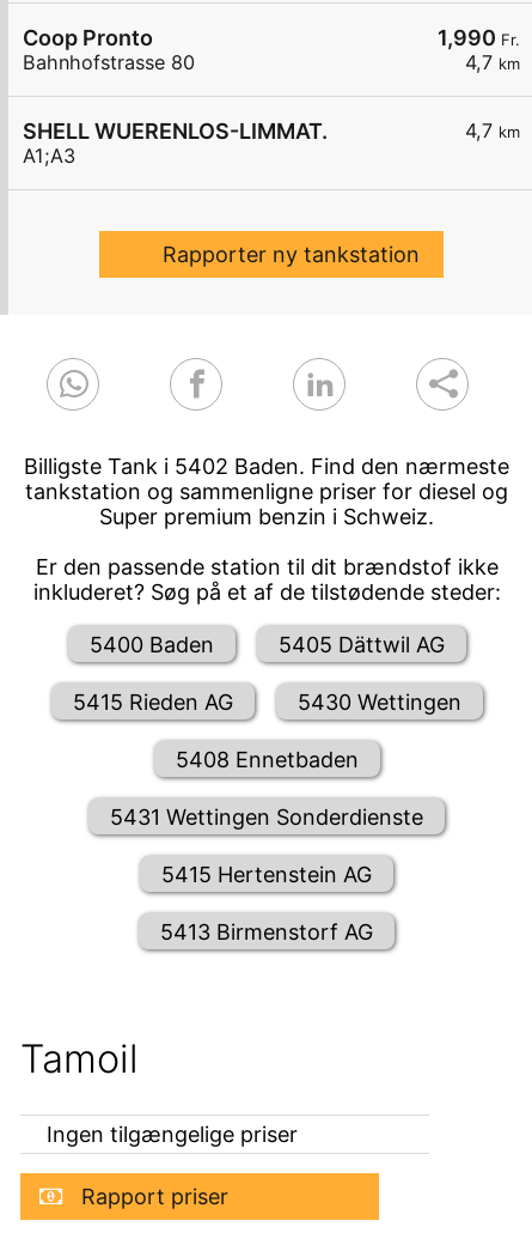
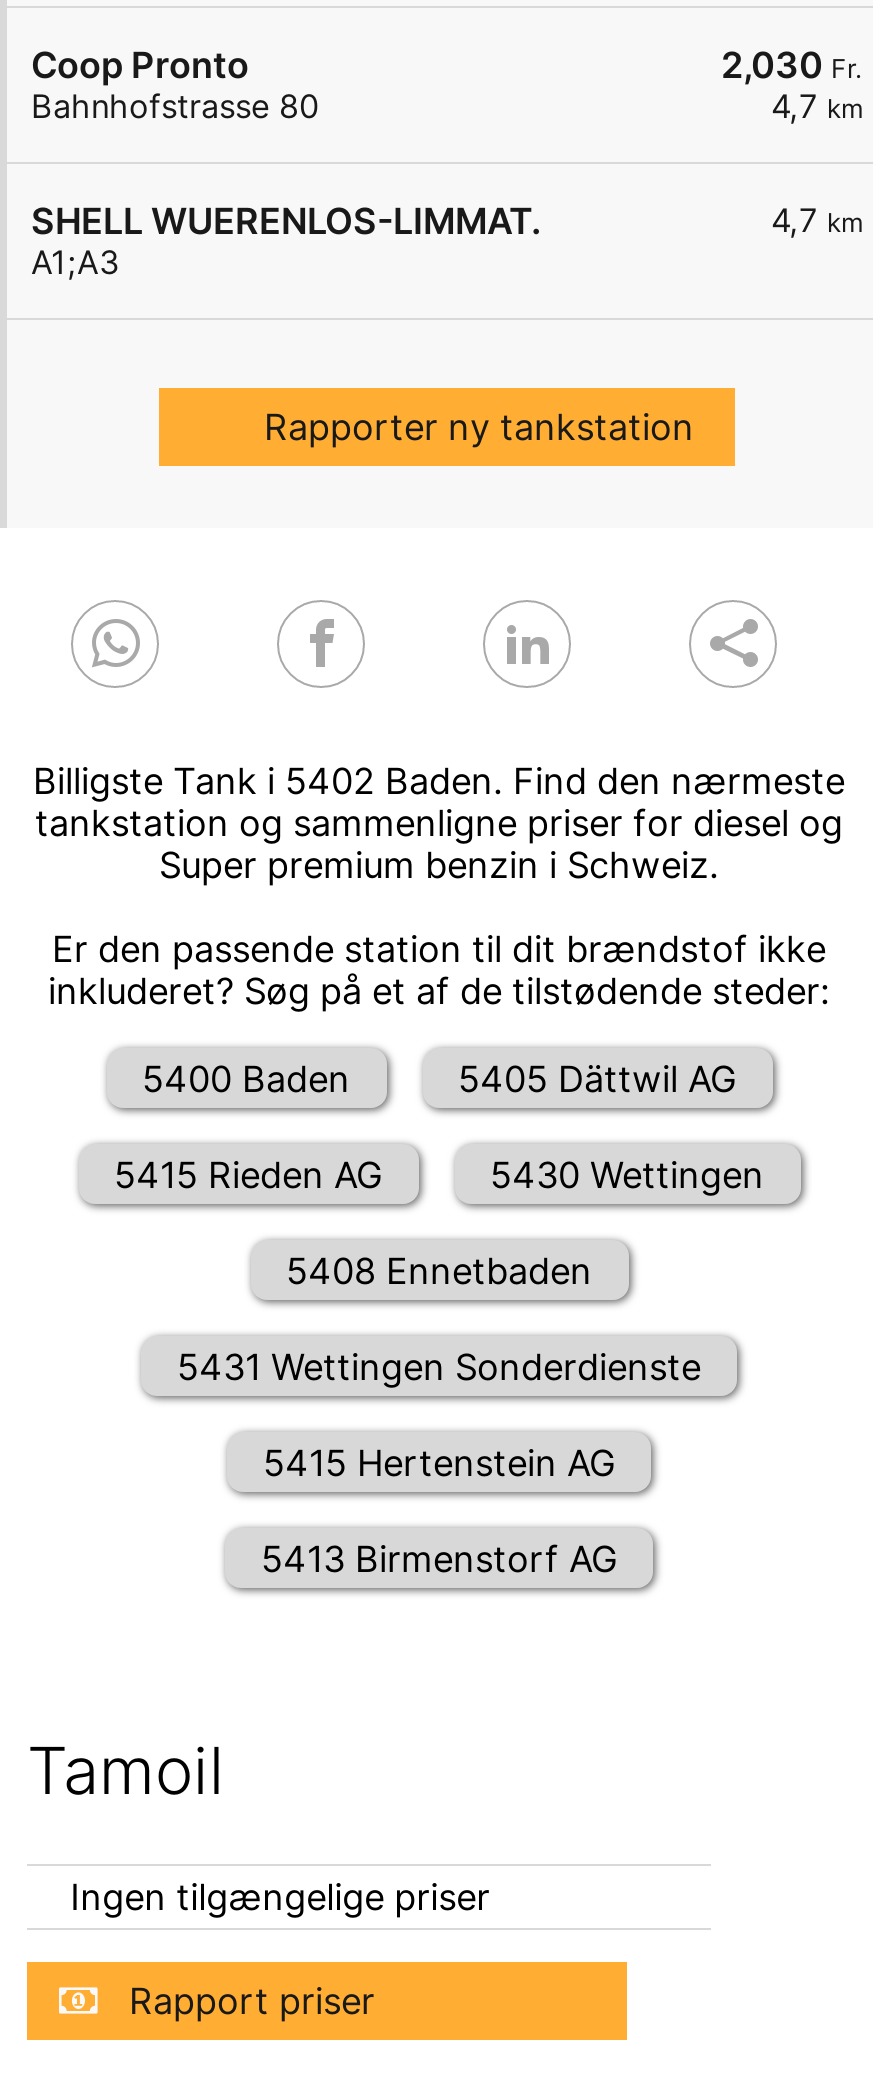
[438,25,520,50] 1,990 Fr. -> [721,44,863,86] 2,030 Fr.

